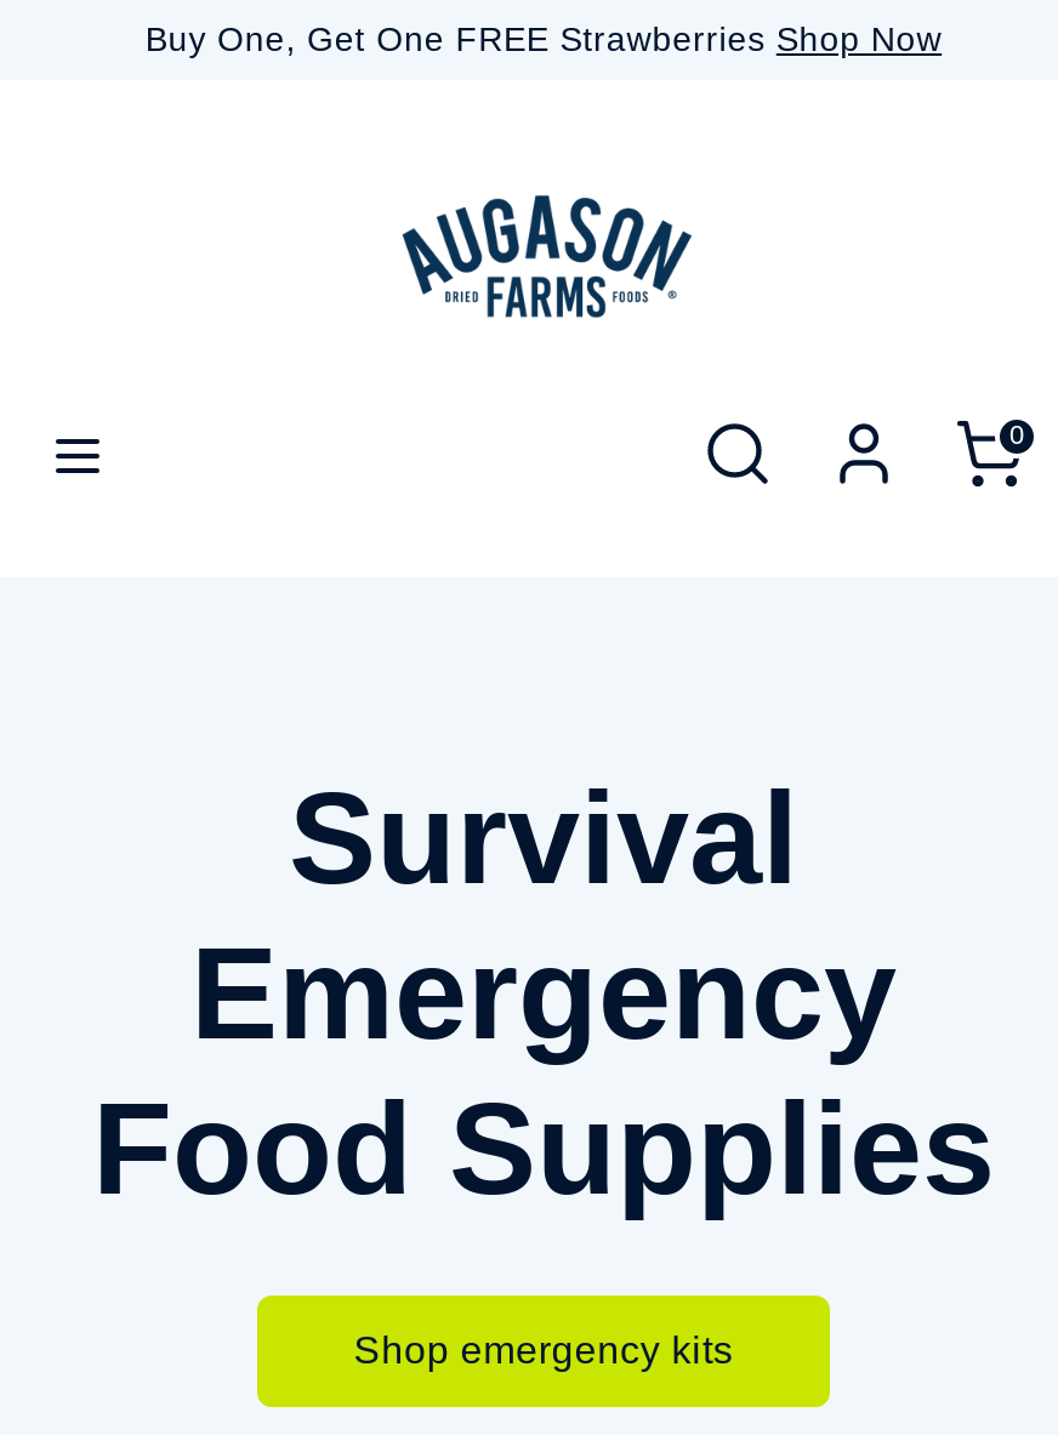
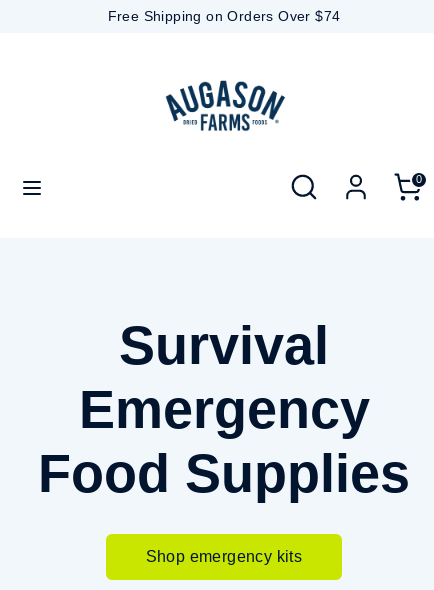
[145,19,942,58] Buy One, Get One FREE Strawberries Shop Now -> [108,8,340,24] Free Shipping on Orders Over $74

